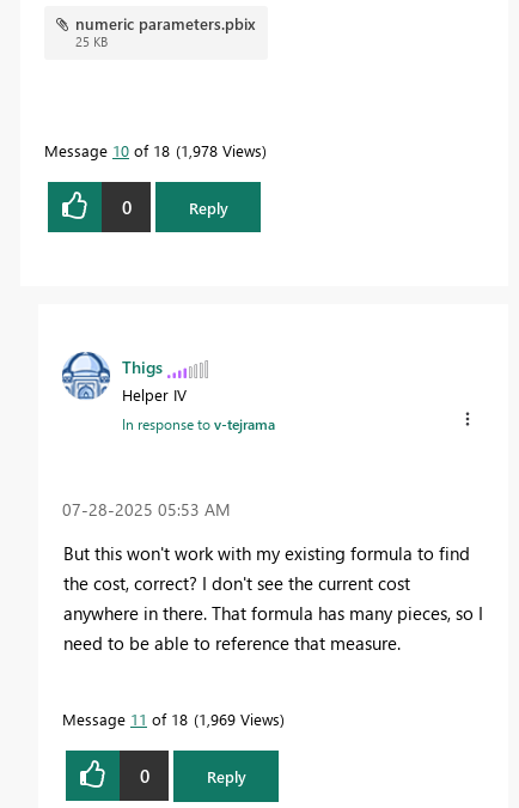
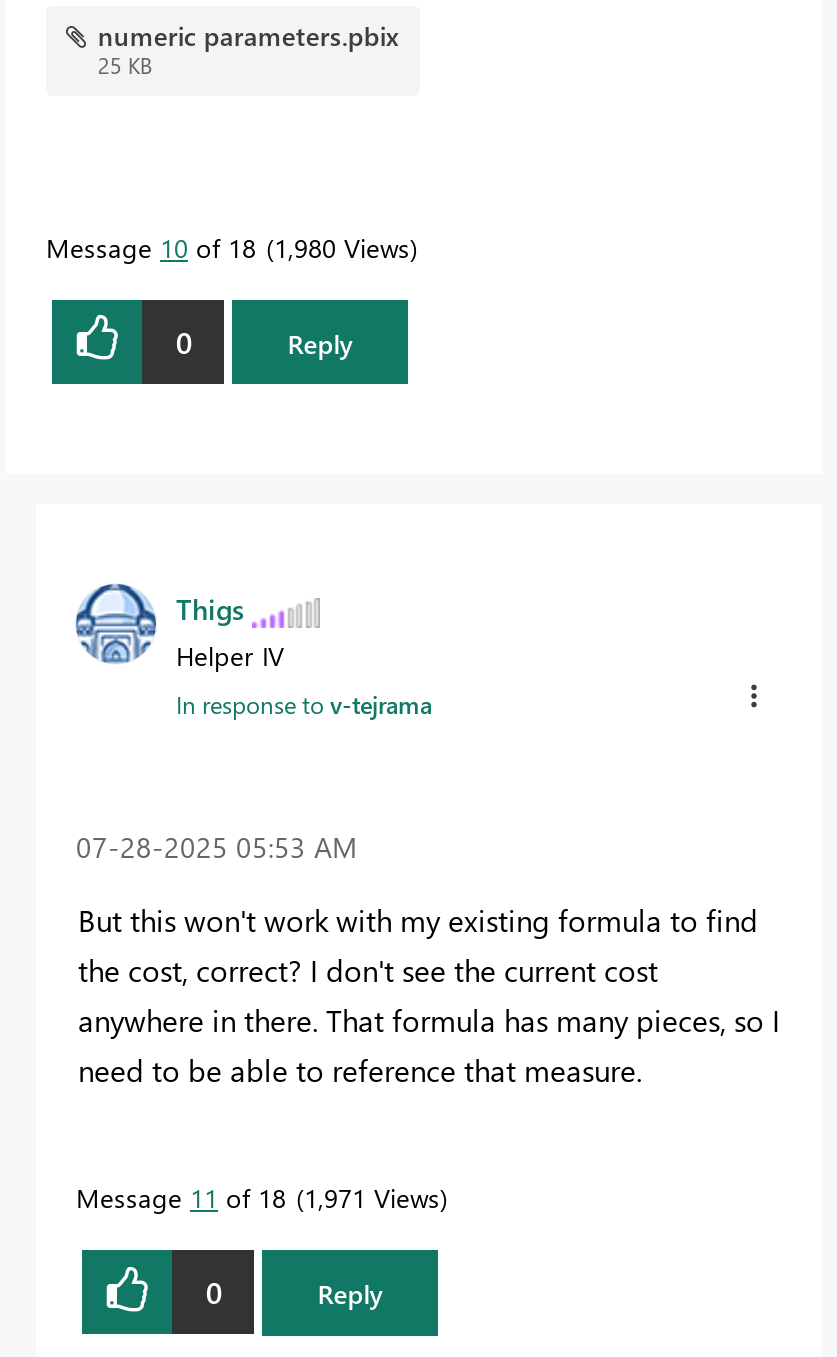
[44,140,262,160] Message 10 of 18 1,978 Views -> [46,230,410,264] Message 10 of 18 1,980 Views
[62,709,280,729] Message 11 of 18 1,969 Views -> [76,1181,440,1215] Message 11 of 18 1,971 Views

